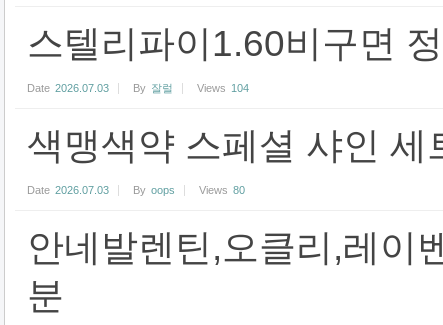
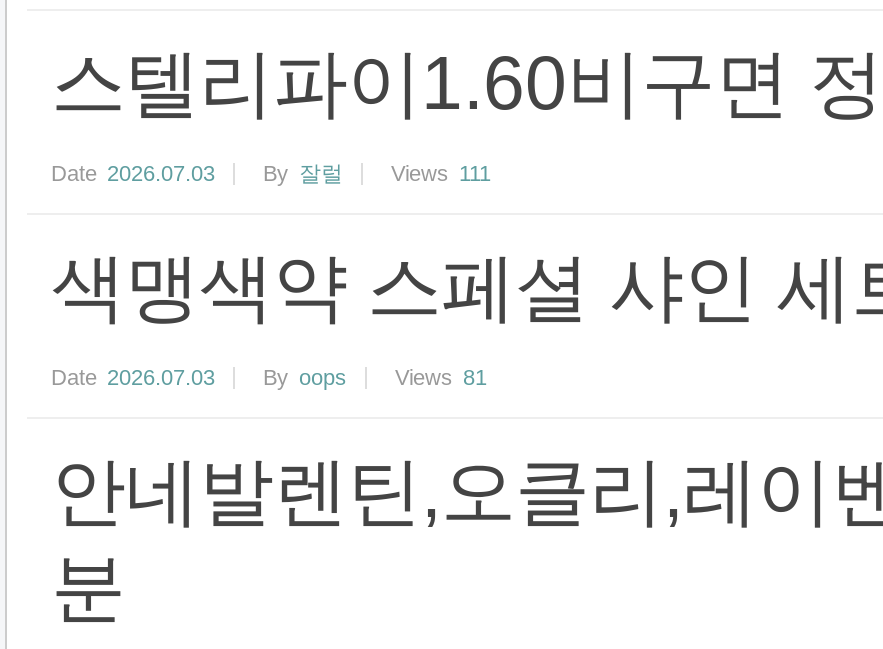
[27,82,249,94] Date 2026.07.03 By 잘럴 Views 104 -> [51,161,491,185] Date 2026.07.03 By 잘럴 Views 111
[27,184,245,196] Date 2026.07.03 By oops Views 80 -> [51,365,487,389] Date 2026.07.03 By oops Views 81

